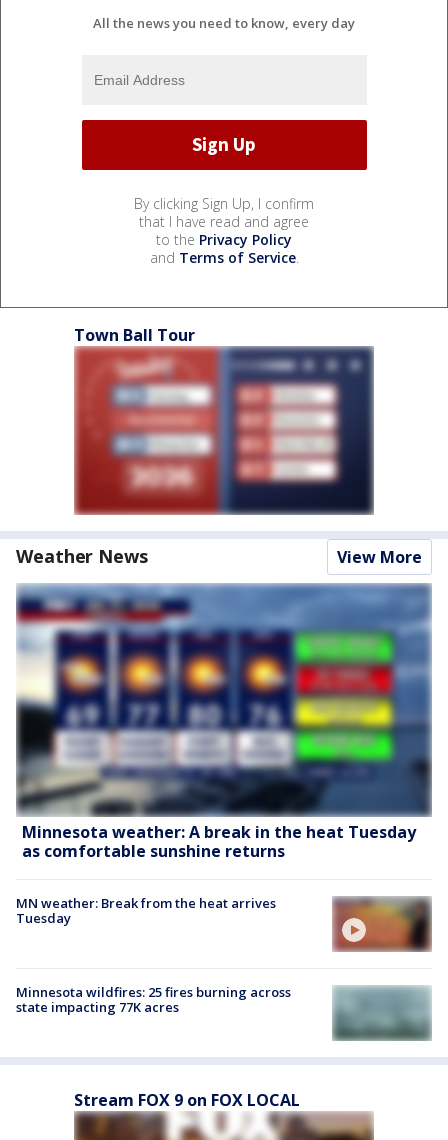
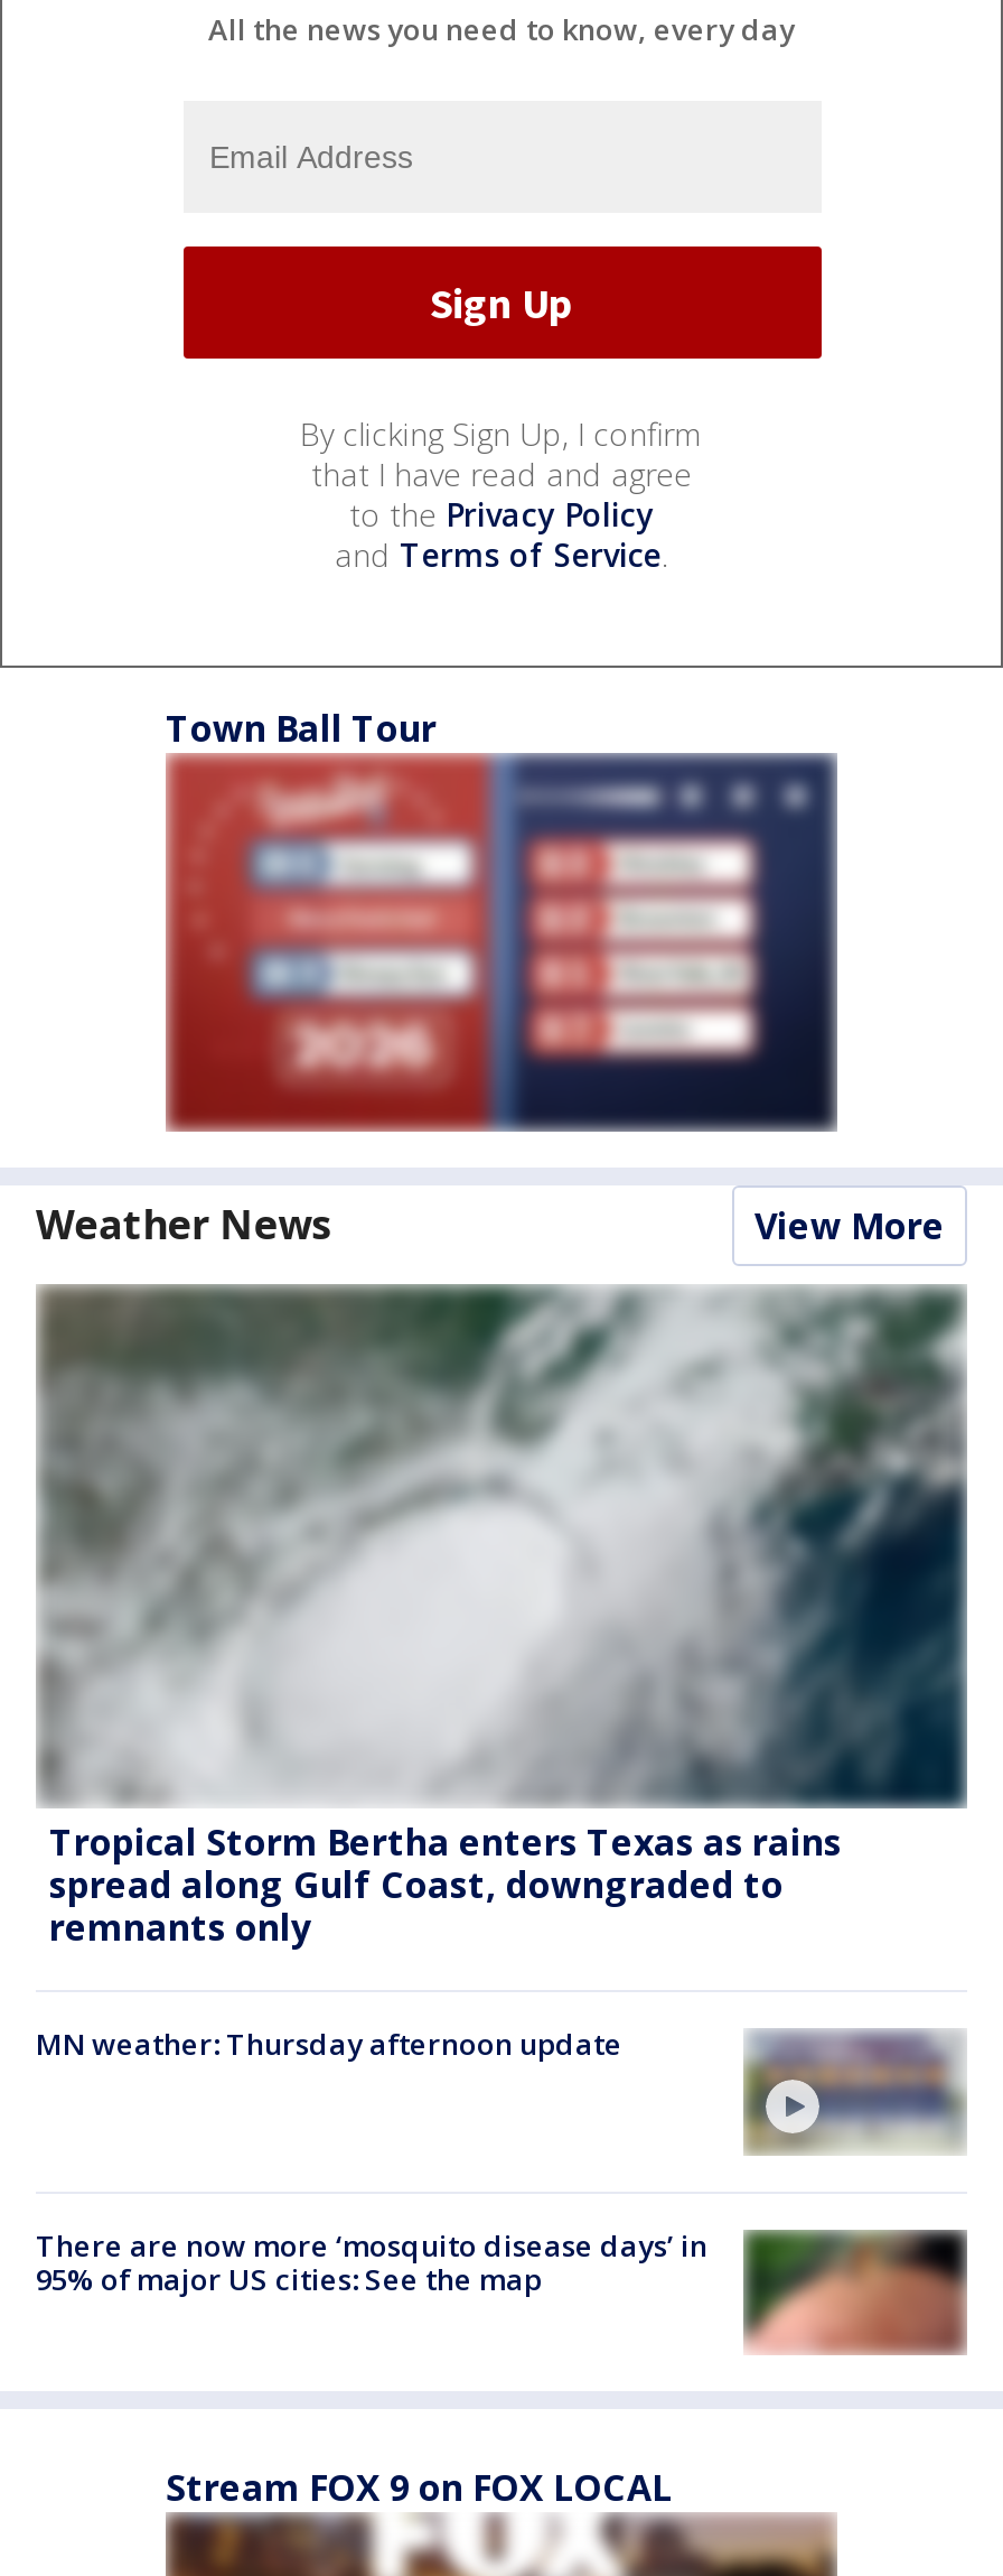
[16,584,432,862] [image] | Minnesota weather: A break in the heat Tuesday | as comfortable sunshine returns -> [36,1285,965,1953] [image] | Tropical Storm Bertha enters Texas as rains | spread along Gulf Coast, downgraded to | remnants only
[16,894,276,927] MN weather: Break from the heat arrives | Tuesday -> [36,2025,622,2065] MN weather: Thursday afternoon update
[333,897,432,952] [image] -> [748,2034,965,2152] [image]
[16,983,291,1016] Minnesota wildfires: 25 fires burning across | state impacting 77K acres -> [36,2225,707,2299] There are now more ‘mosquito disease days’ in | 95% of major US cities: See the map
[332,986,431,1041] [image] -> [743,2229,967,2354] [image]

